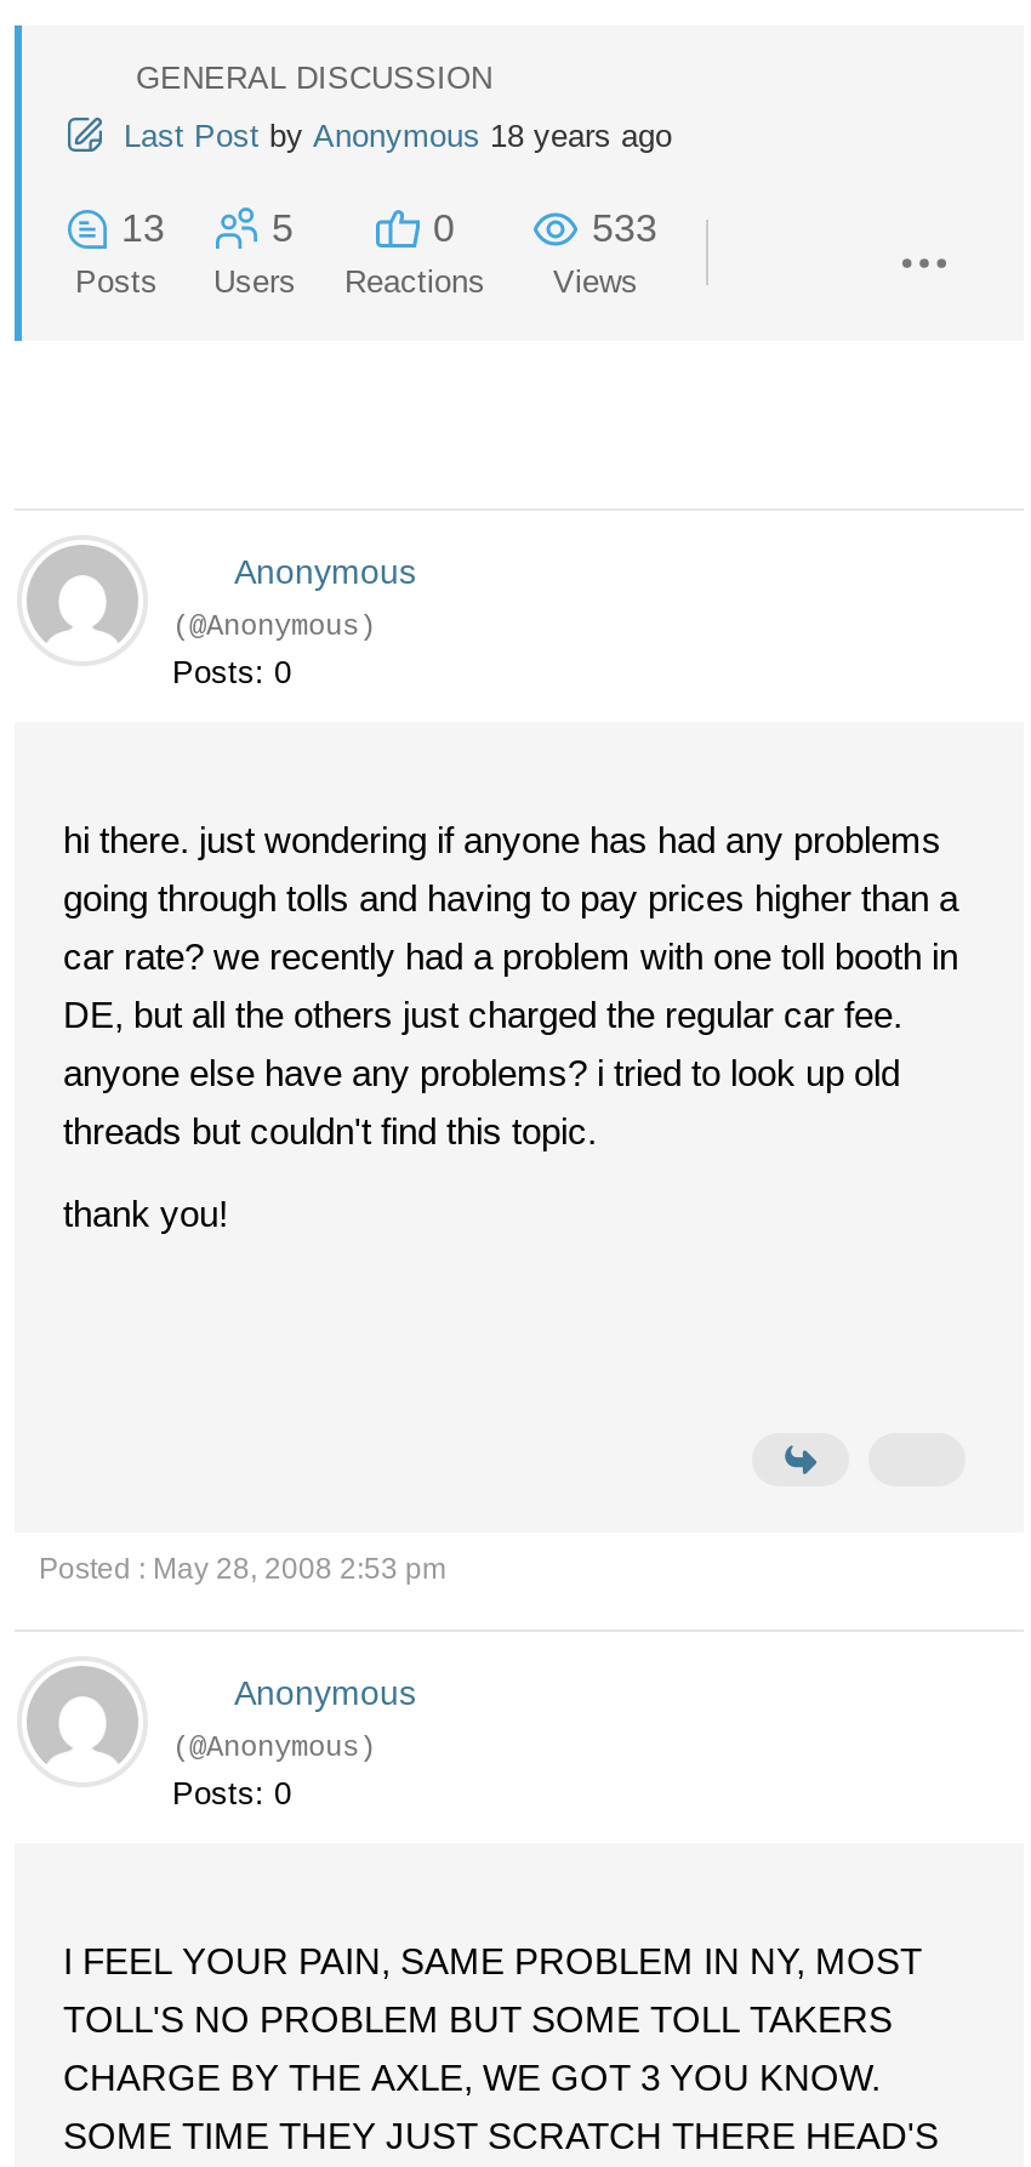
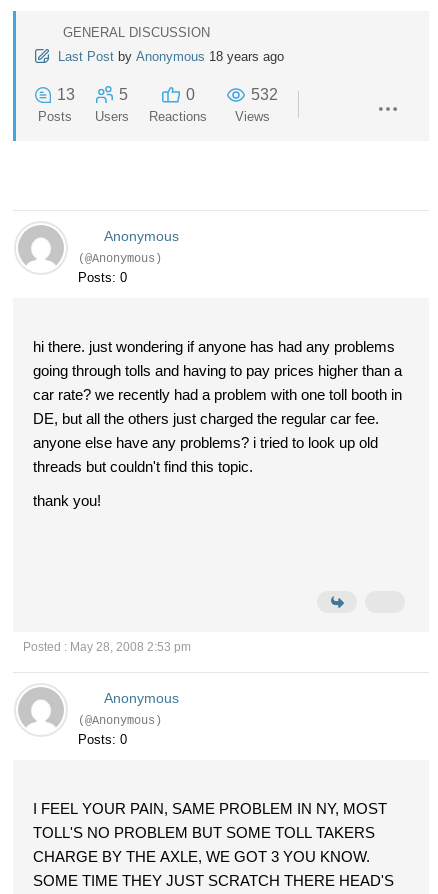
[592,207,657,249] 533 -> [251,86,278,103] 532

